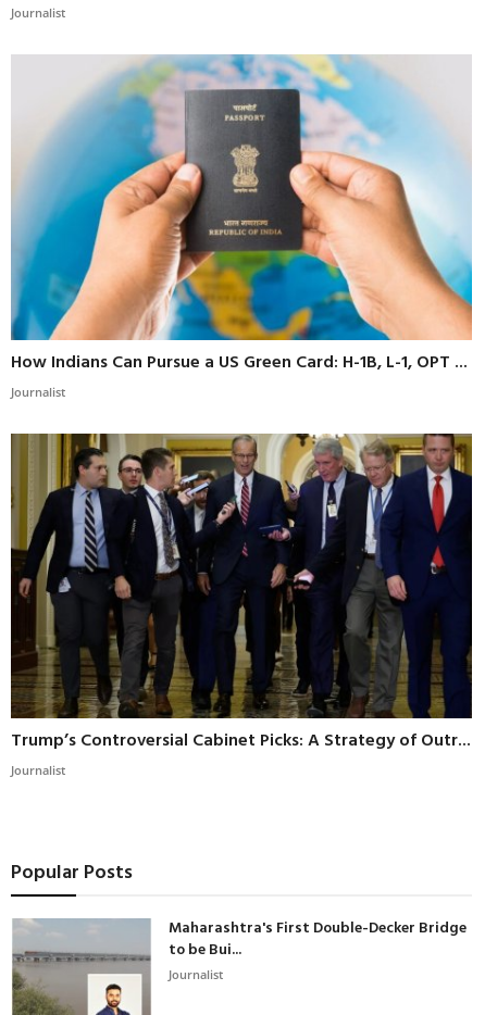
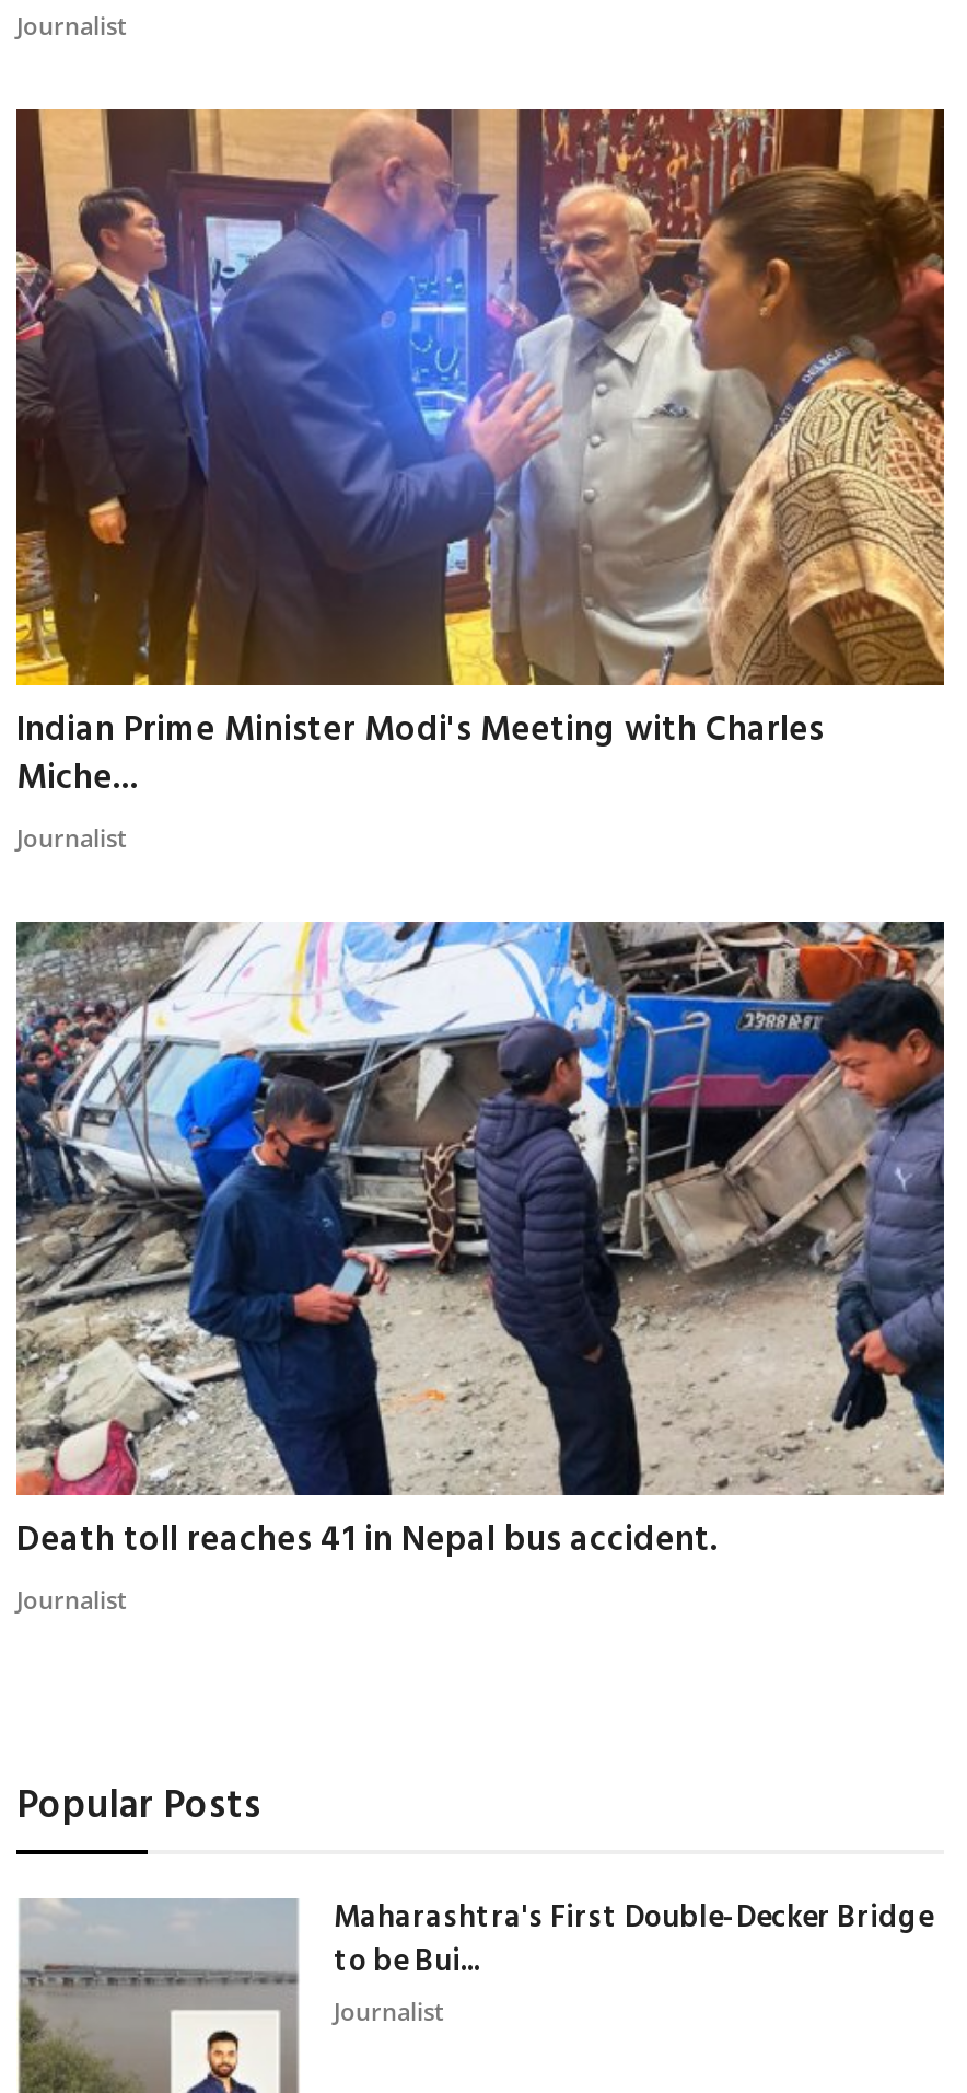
[10,53,473,377] [image] | How Indians Can Pursue a US Green Card: H-1B, L-1, OPT ... -> [14,107,946,807] [image] | Indian Prime Minister Modi's Meeting with Charles | Miche...
[10,433,473,755] [image] | Trump’s Controversial Cabinet Picks: A Strategy of Outr... -> [14,920,946,1570] [image] | Death toll reaches 41 in Nepal bus accident.

